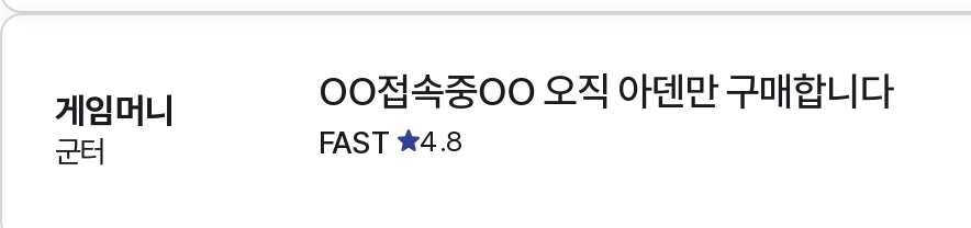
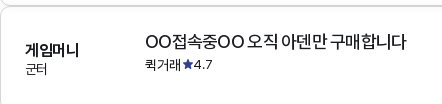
[319,124,464,159] FAST | 4.8 -> [145,56,213,72] 퀵거래 | 4.7

